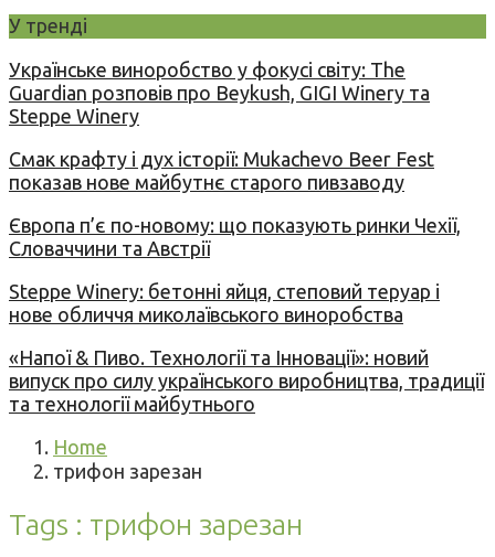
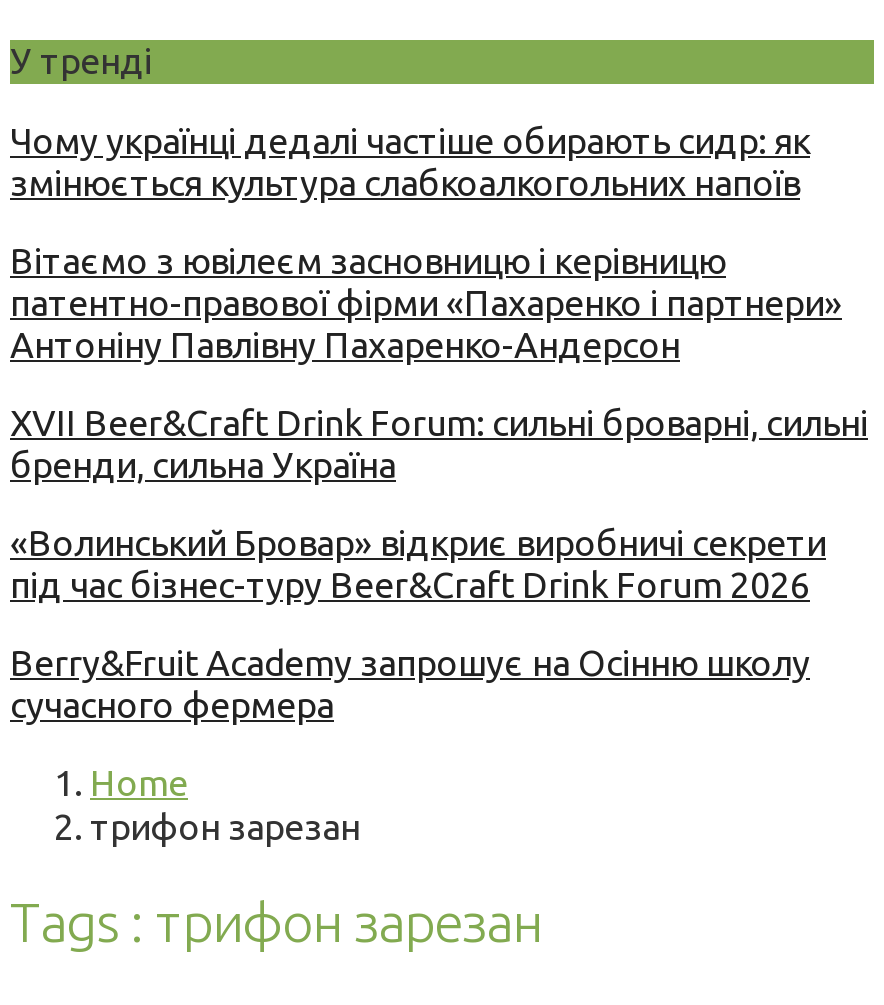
[9,58,430,127] Українське виноробство у фокусі світу: The | Guardian розповів про Beykush, GIGI Winery та | Steppe Winery -> [10,120,810,202] Чому українці дедалі частіше обирають сидр: як | змінюється культура слабкоалкогольних напоїв
[9,148,434,193] Смак крафту і дух історії: Mukachevo Beer Fest | показав нове майбутнє старого пивзаводу -> [10,240,842,364] Вітаємо з ювілеєм засновницю і керівницю | патентно-правової фірми «Пахаренко і партнери» | Антоніну Павлівну Пахаренко-Андерсон
[9,214,461,259] Європа п’є по-новому: що показують ринки Чехії, | Словаччини та Австрії -> [10,402,868,484] XVII Beer&Craft Drink Forum: сильні броварні, сильні | бренди, сильна Україна
[9,280,440,325] Steppe Winery: бетонні яйця, степовий теруар і | нове обличчя миколаївського виноробства -> [10,522,826,604] «Волинський Бровар» відкриє виробничі секрети | під час бізнес-туру Beer&Craft Drink Forum 2026
[9,346,484,415] «Напої & Пиво. Технології та Інновації»: новий | випуск про силу українського виробництва, традиції | та технології майбутнього -> [10,642,810,724] Berry&Fruit Academy запрошує на Осінню школу | сучасного фермера

